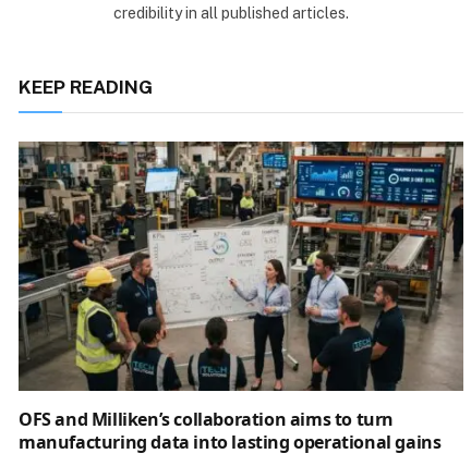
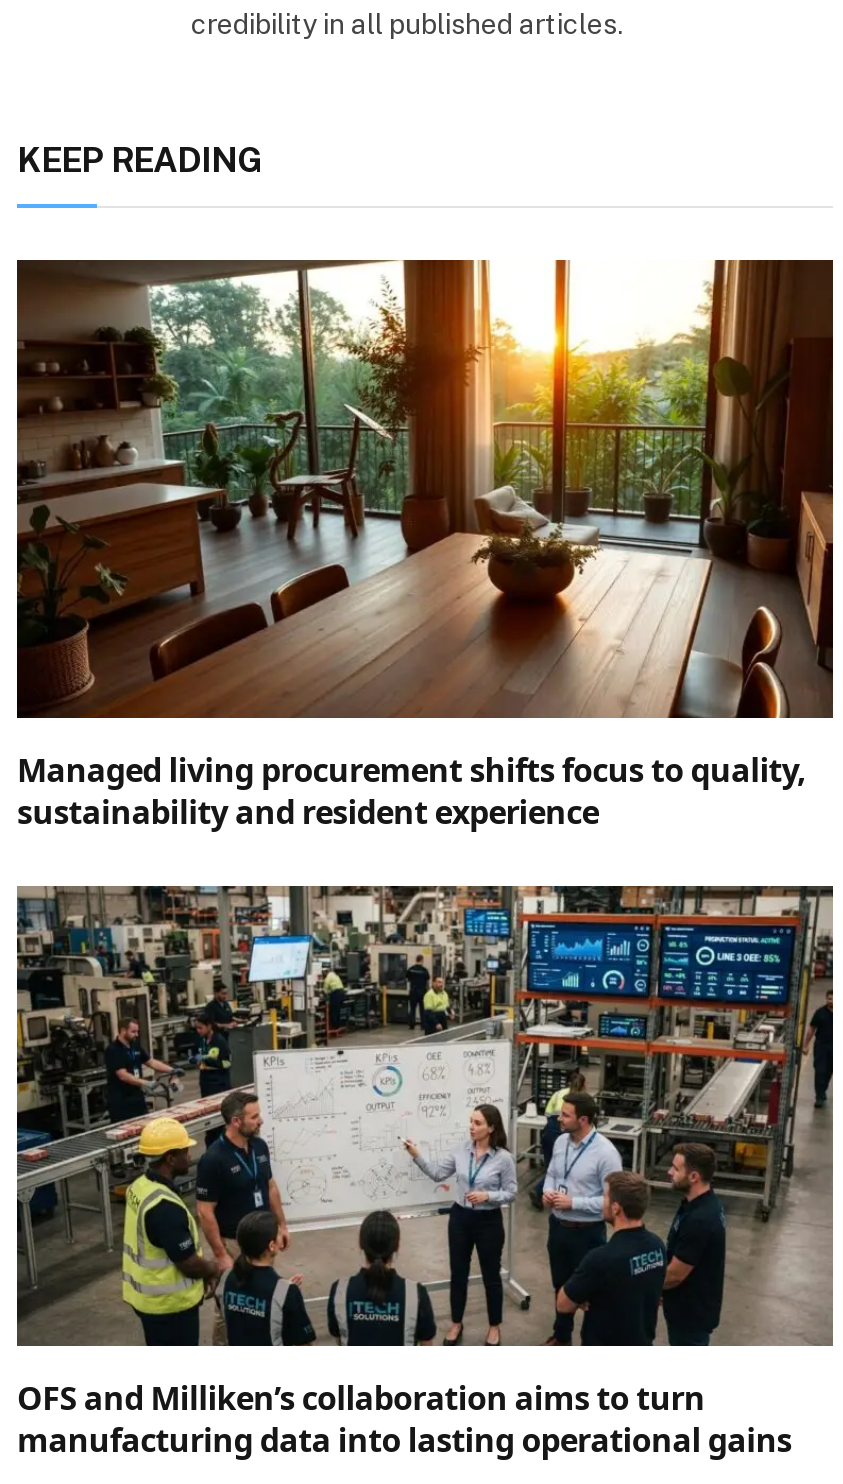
none -> [15,258,835,835] [image] | Managed living procurement shifts focus to quality, | sustainability and resident experience

